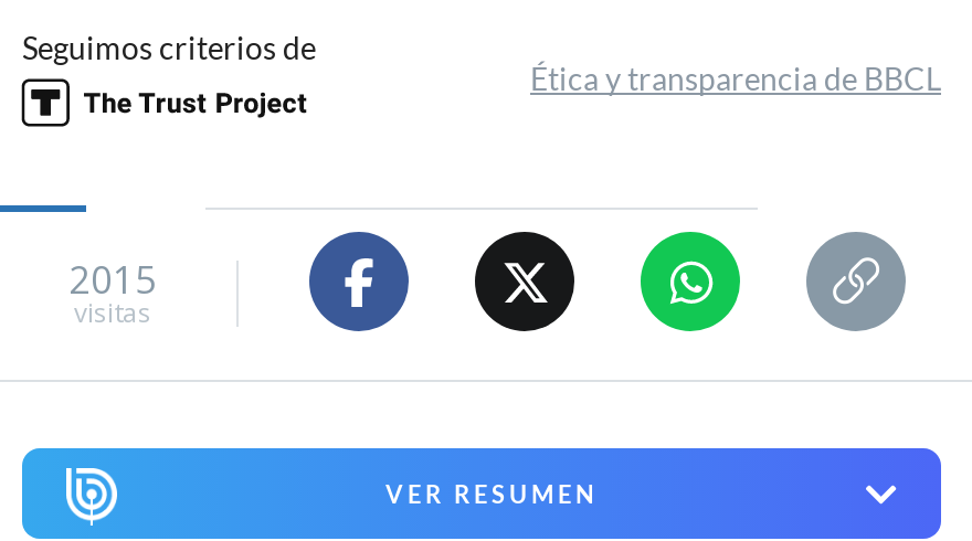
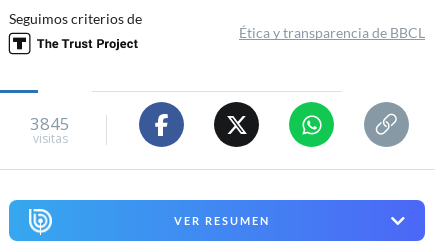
[68,254,157,305] 2015 -> [30,112,70,135] 3845

